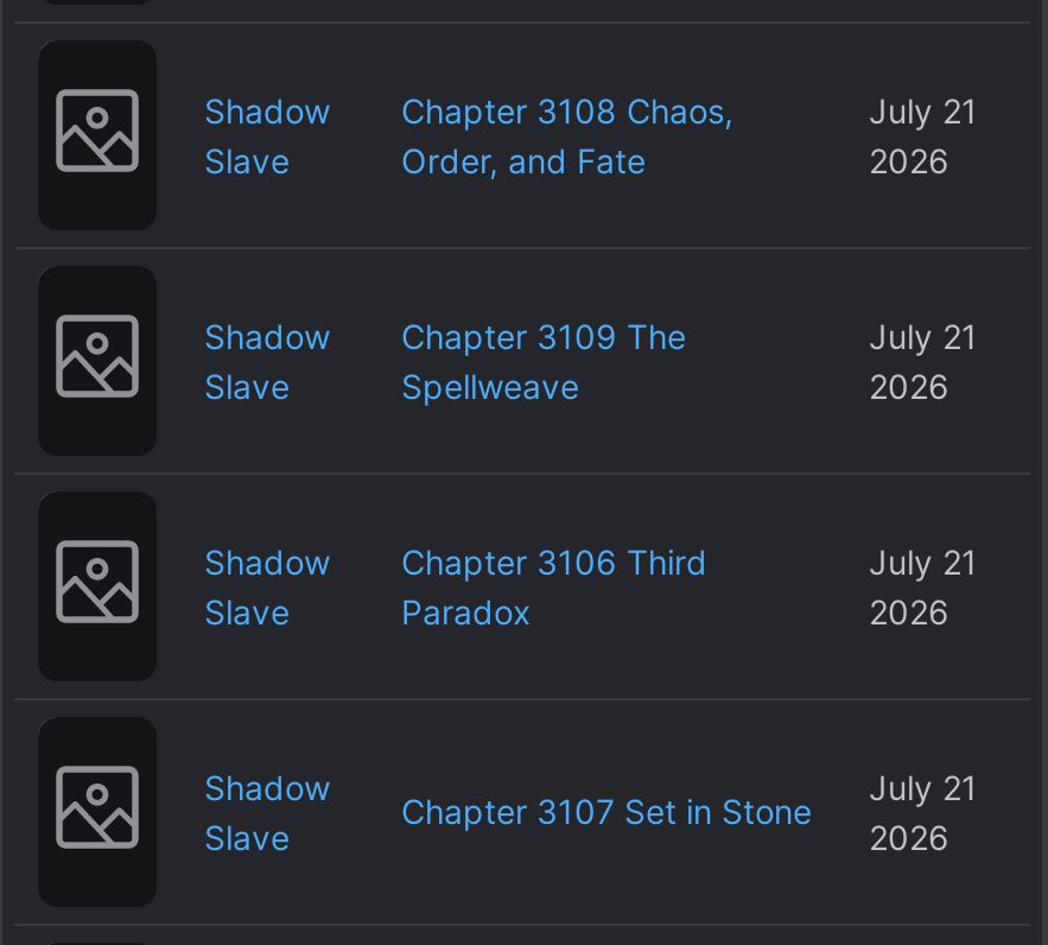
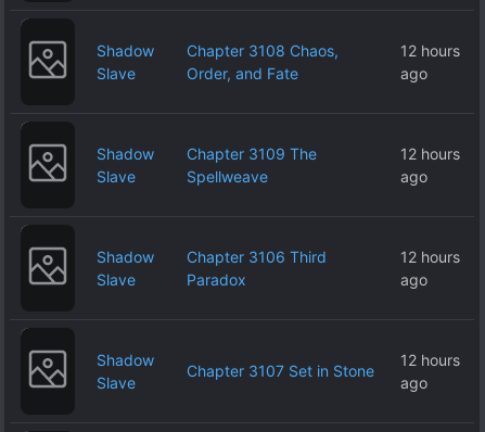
[869,91,978,181] July 21 | 2026 -> [400,42,460,83] 12 hours | ago
[869,317,978,407] July 21 | 2026 -> [400,145,460,186] 12 hours | ago
[869,542,978,632] July 21 | 2026 -> [400,248,460,289] 12 hours | ago
[869,768,978,858] July 21 | 2026 -> [400,351,460,392] 12 hours | ago

